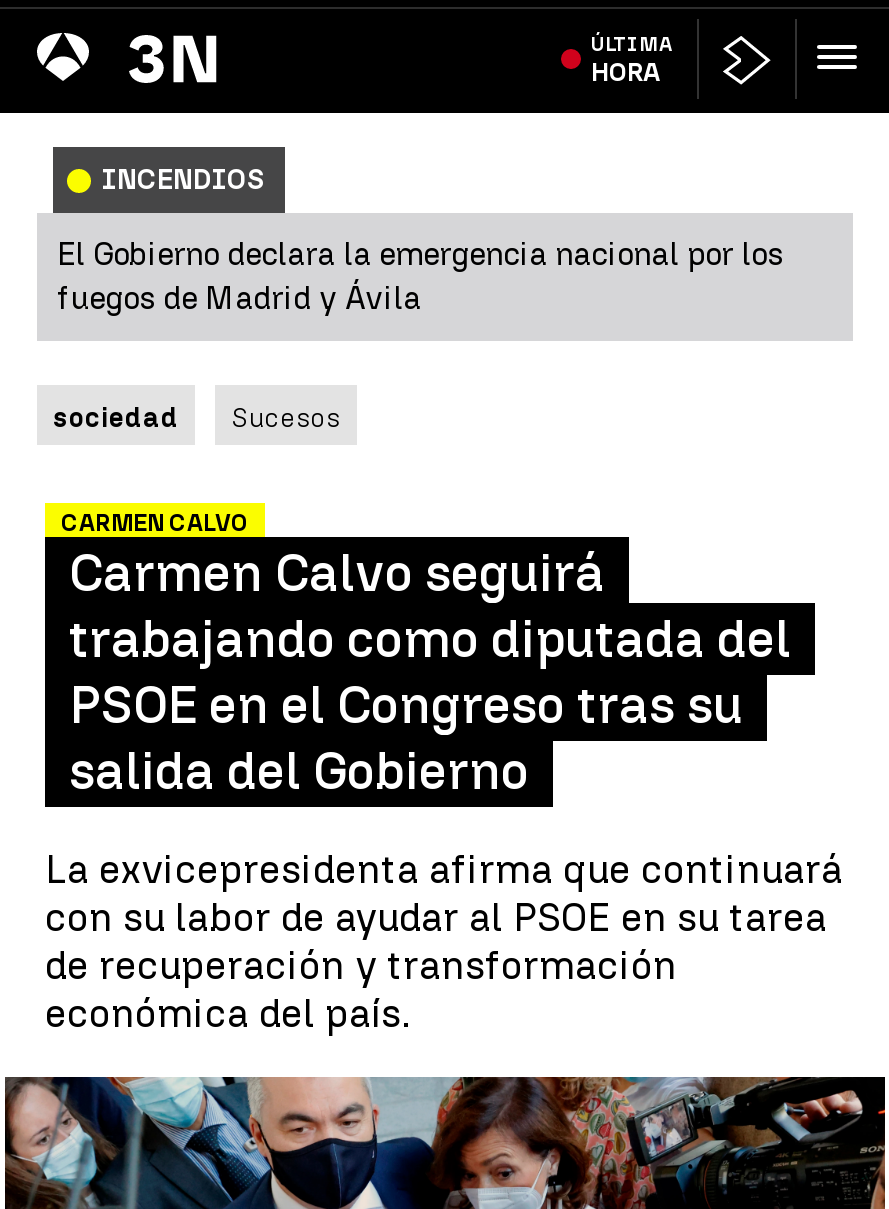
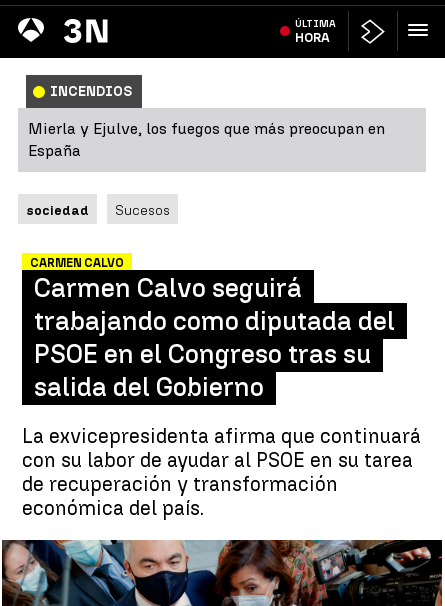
[57,235,783,317] El Gobierno declara la emergencia nacional por los | fuegos de Madrid y Ávila -> [28,119,385,160] Mierla y Ejulve, los fuegos que más preocupan en | España

